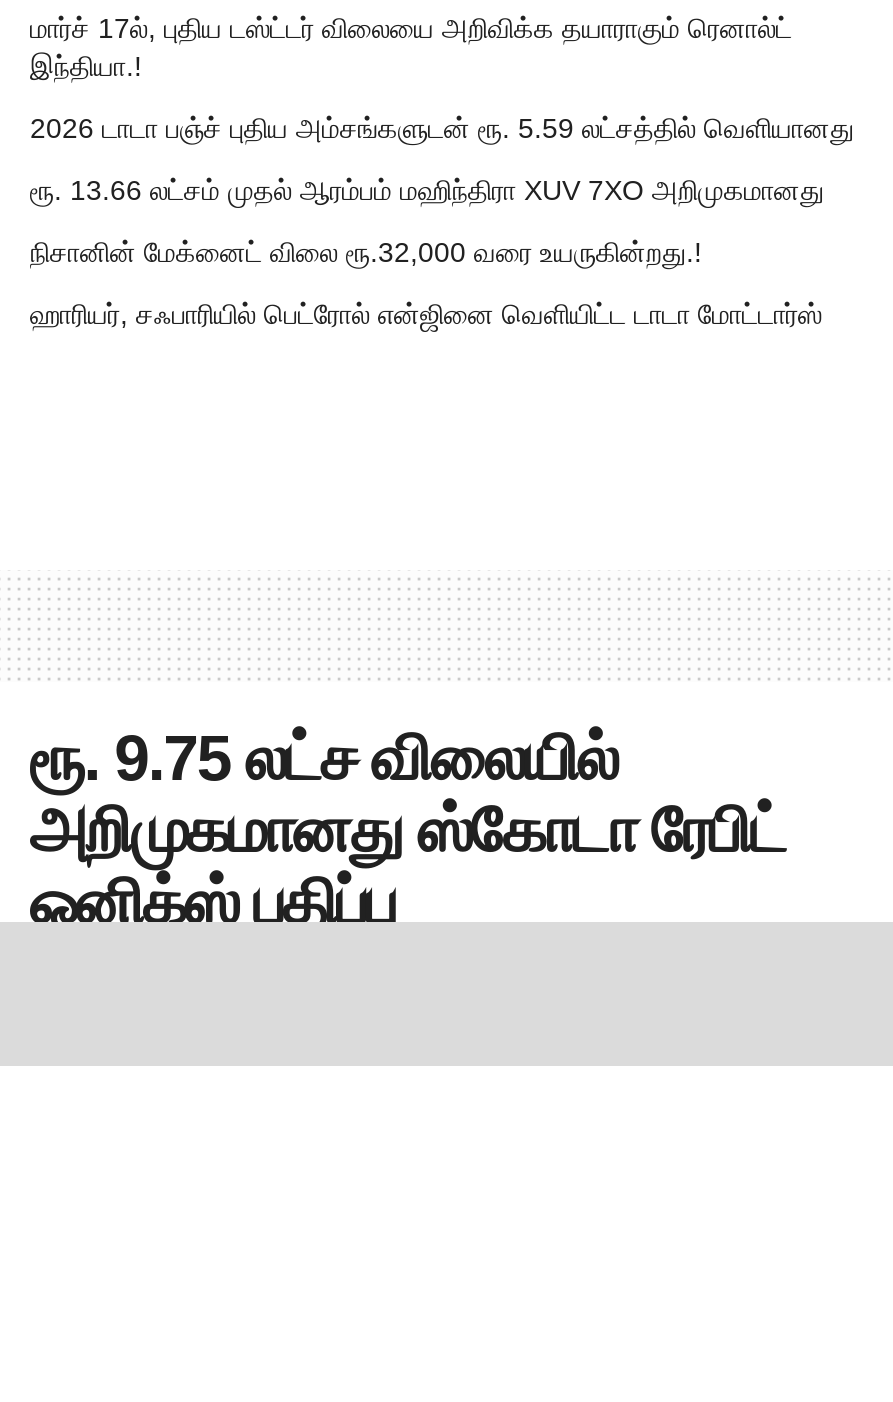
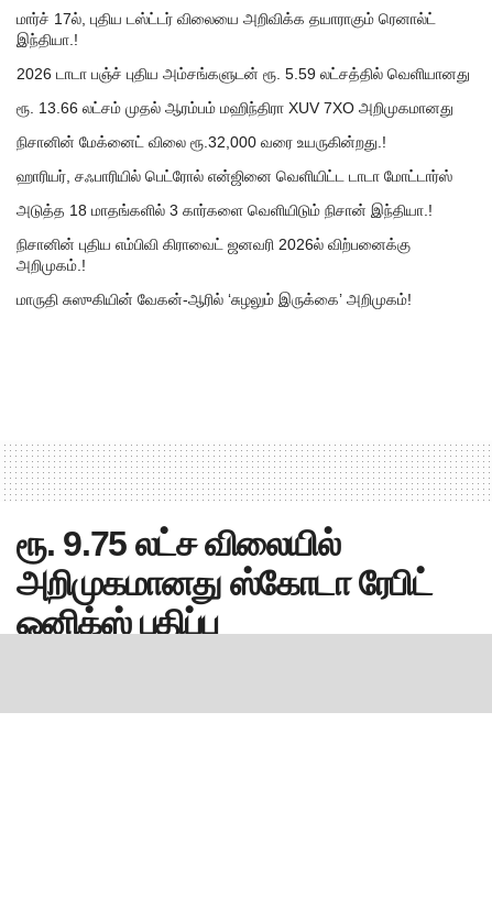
none -> [17,202,433,308] அடுத்த 18 மாதங்களில் 3 கார்களை வெளியிடும் நிசான் இந்தியா.! | நிசானின் புதிய எம்பிவி கிராவைட் ஜனவரி 2026ல் விற்பனைக்கு | அறிமுகம்.! | மாருதி சுஸுகியின் வேகன்-ஆரில் ‘சுழலும் இருக்கை’ அறிமுகம்!

